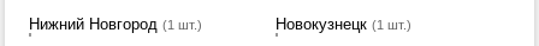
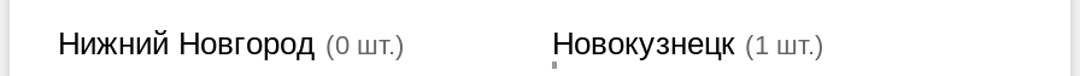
[29,15,202,33] Нижний Новгород (1 шт.) -> [58,25,405,61] Нижний Новгород (0 шт.)

